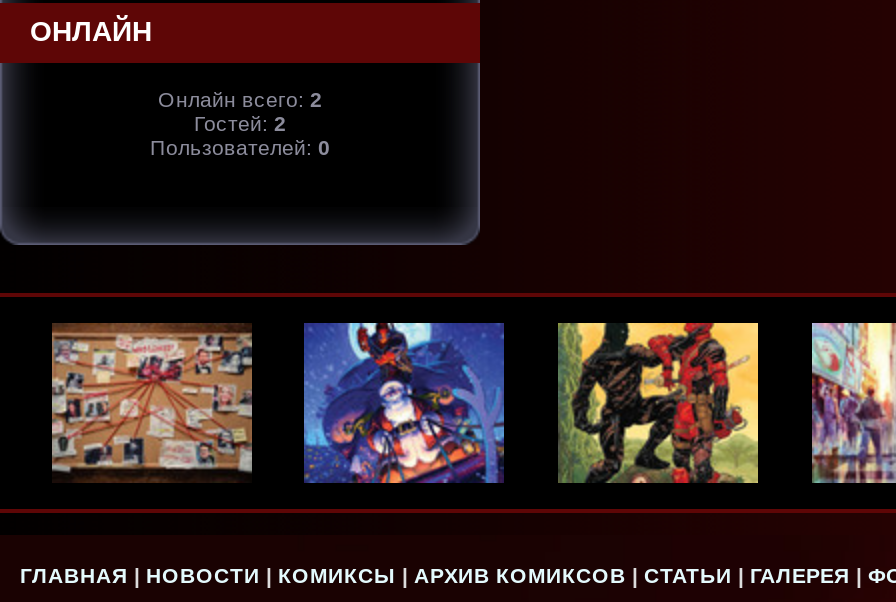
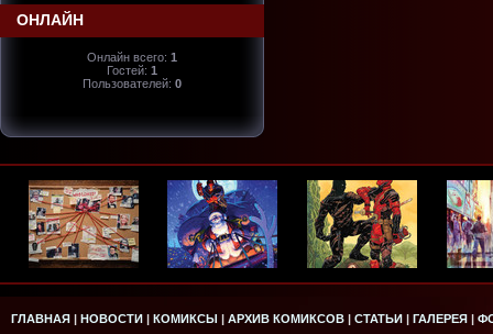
[158,87,322,111] Онлайн всего: 2 -> [87,51,177,64] Онлайн всего: 1
[194,111,286,135] Гостей: 2 -> [107,64,157,77] Гостей: 1

